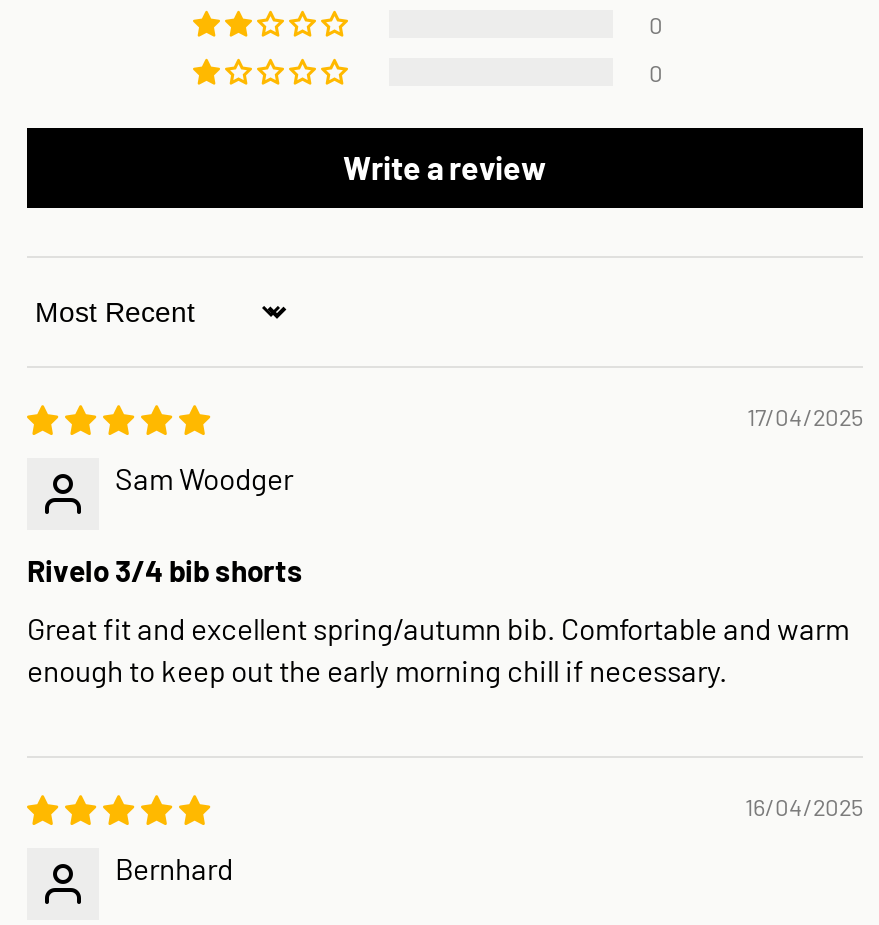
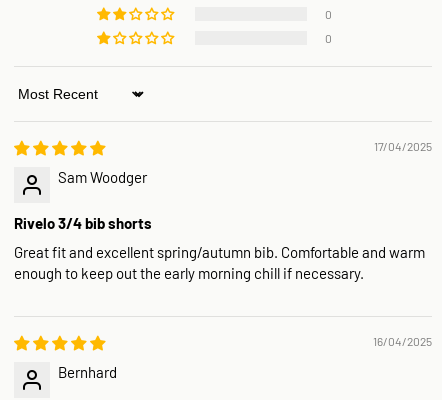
[343,148,547,186] Write a review -> none

